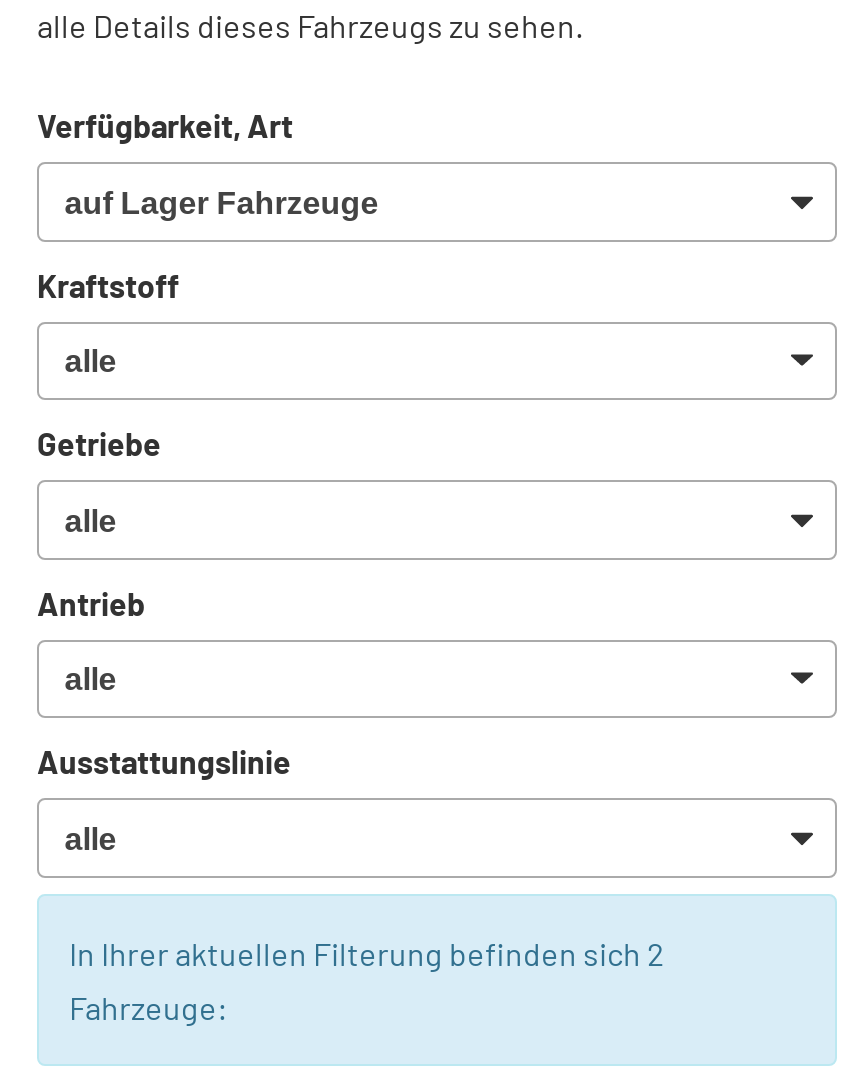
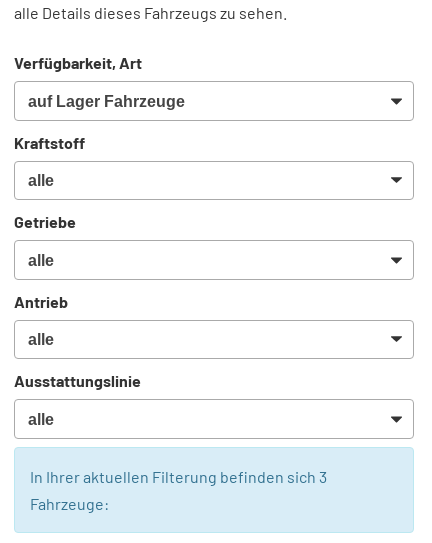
[69,934,665,972] In Ihrer aktuellen Filterung befinden sich 2 -> [30,467,327,486] In Ihrer aktuellen Filterung befinden sich 3

